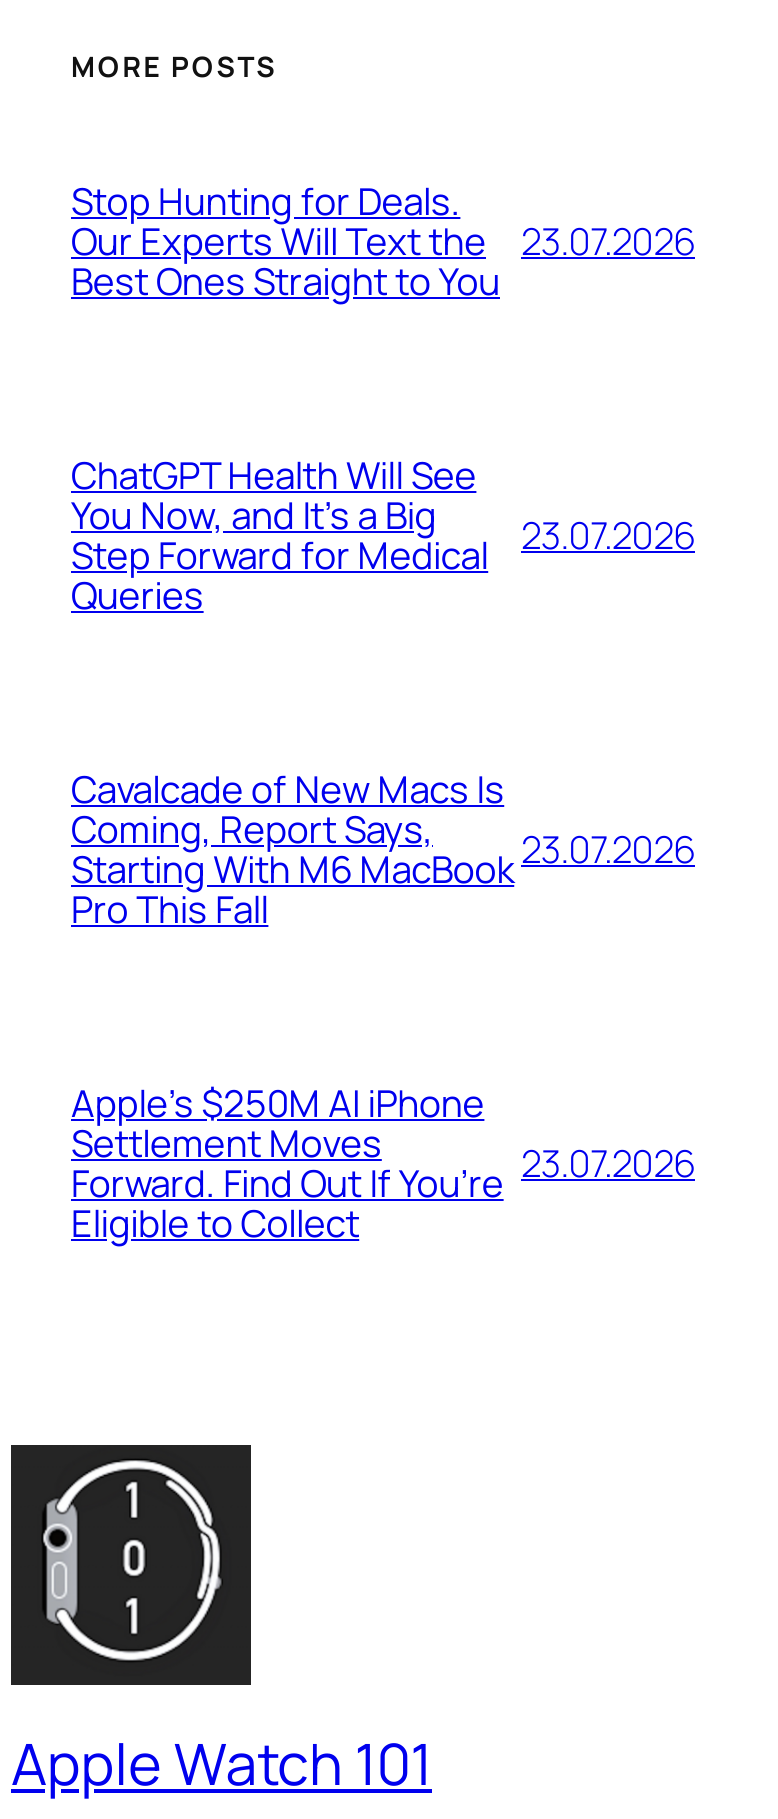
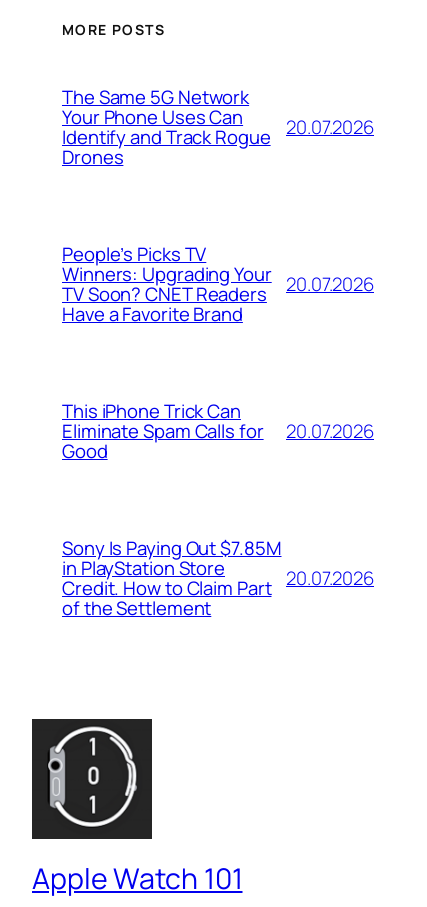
[71,175,500,307] Stop Hunting for Deals. | Our Experts Will Text the | Best Ones Straight to You -> [62,84,271,170] The Same 5G Network | Your Phone Uses Can | Identify and Track Rogue | Drones
[521,214,695,266] 23.07.2026 -> [286,113,374,139] 20.07.2026
[71,449,488,621] ChatGPT Health Will See | You Now, and It’s a Big | Step Forward for Medical | Queries -> [62,241,272,327] People’s Picks TV | Winners: Upgrading Your | TV Soon? CNET Readers | Have a Favorite Brand
[521,508,695,560] 23.07.2026 -> [286,270,374,296] 20.07.2026
[71,763,514,935] Cavalcade of New Macs Is | Coming, Report Says, | Starting With M6 MacBook | Pro This Fall -> [62,398,264,464] This iPhone Trick Can | Eliminate Spam Calls for | Good
[521,822,695,874] 23.07.2026 -> [286,417,374,443] 20.07.2026
[71,1077,504,1249] Apple’s $250M AI iPhone | Settlement Moves | Forward. Find Out If You’re | Eligible to Collect -> [62,535,281,621] Sony Is Paying Out $7.85M | in PlayStation Store | Credit. How to Claim Part | of the Settlement
[521,1136,695,1188] 23.07.2026 -> [286,564,374,590] 20.07.2026

